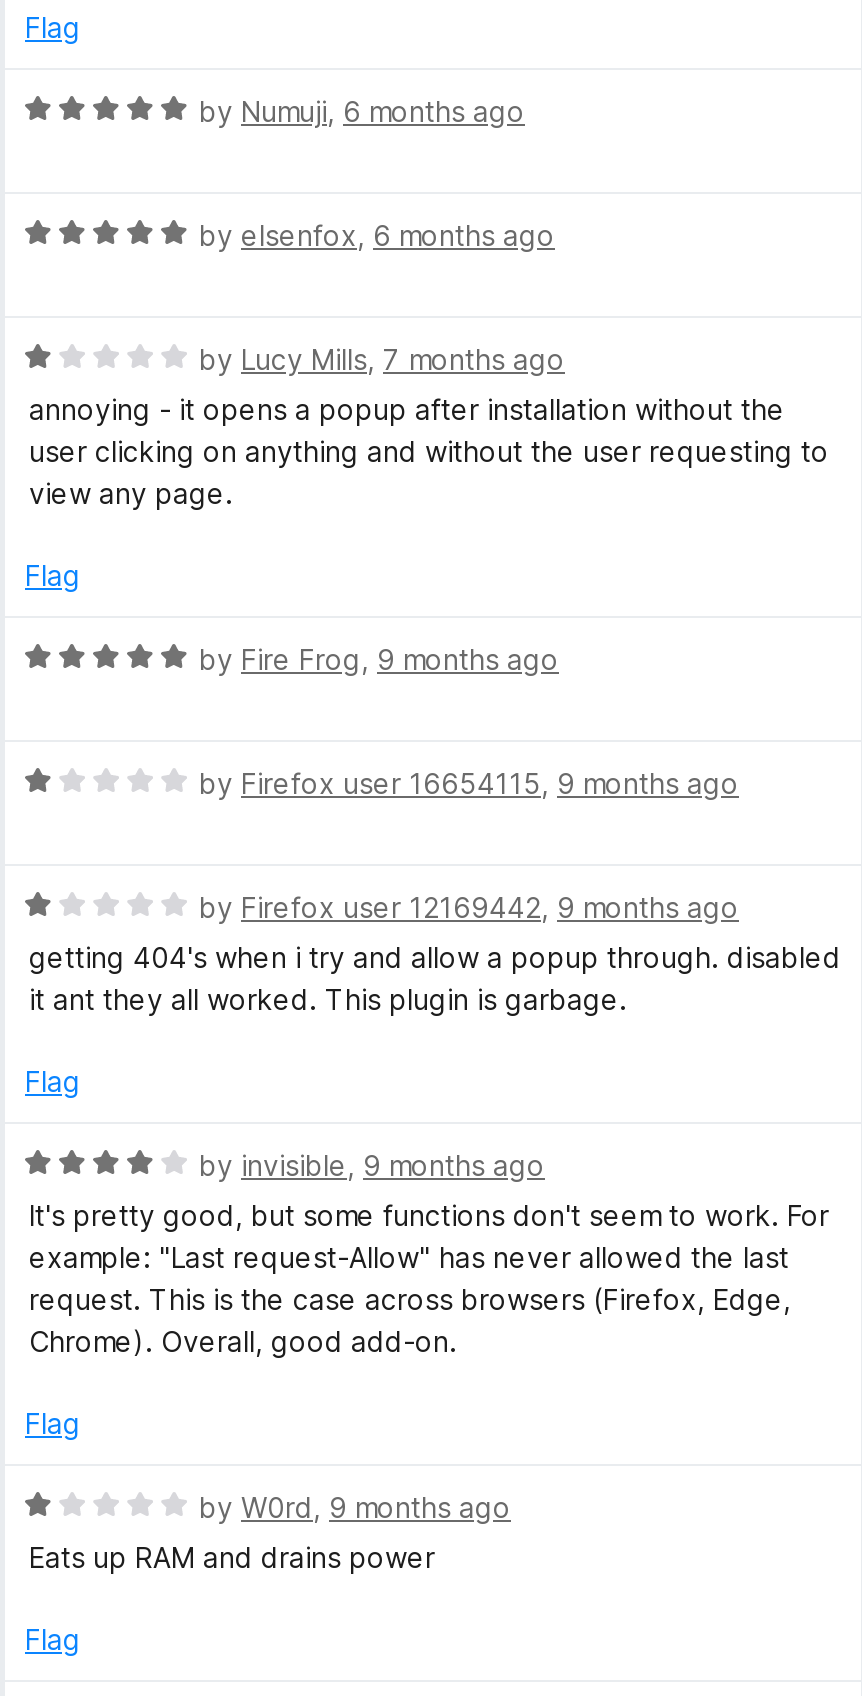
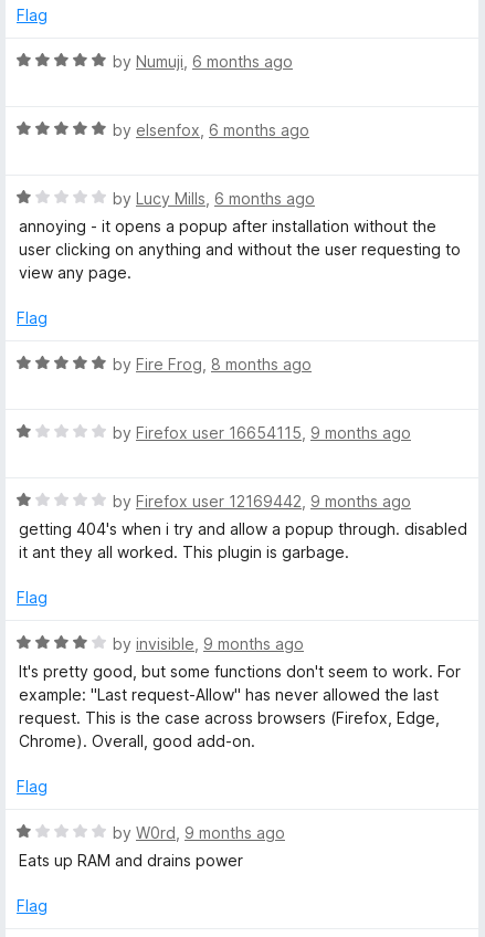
[199,342,565,376] by Lucy Mills, 7 months ago -> [113,189,315,208] by Lucy Mills, 6 months ago
[199,642,559,676] by Fire Frog, 9 months ago -> [113,355,312,373] by Fire Frog, 8 months ago

